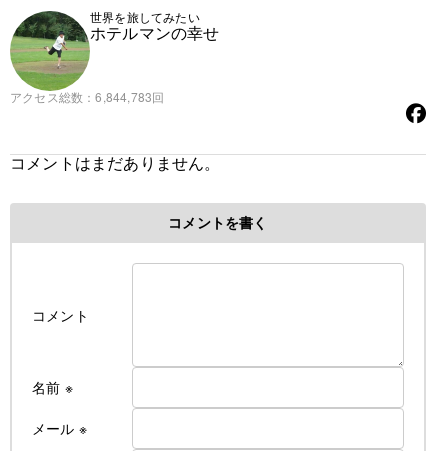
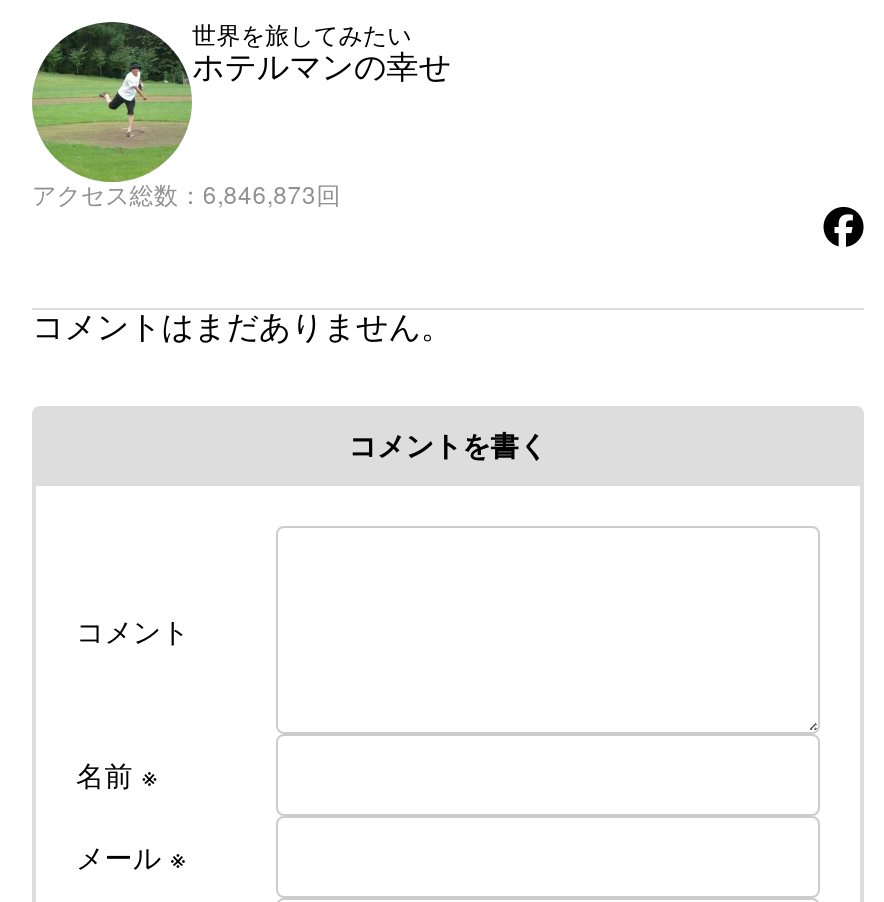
[10,88,164,105] アクセス総数 6,844,783回 -> [32,175,341,209] アクセス総数 6,846,873回

